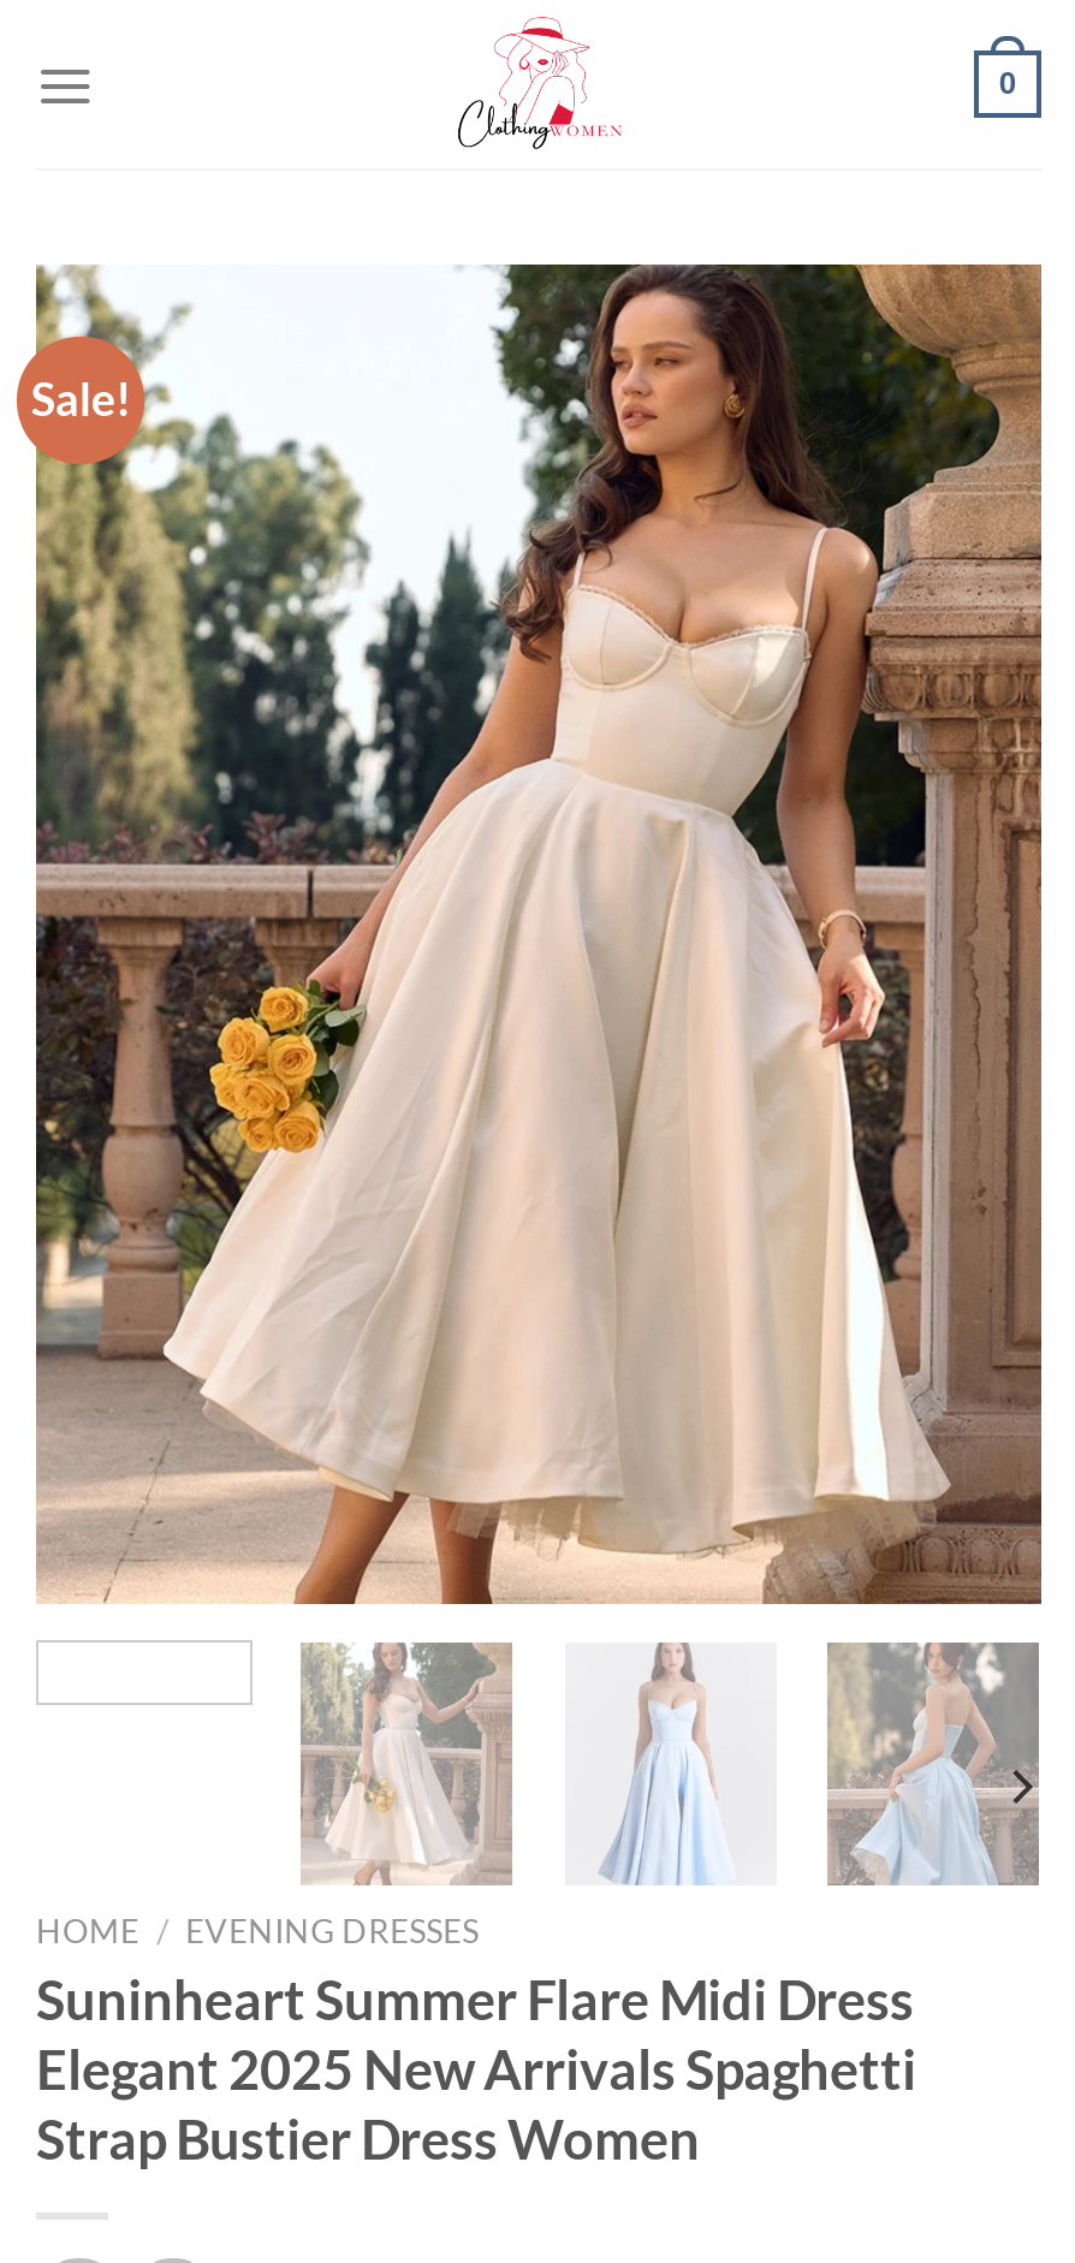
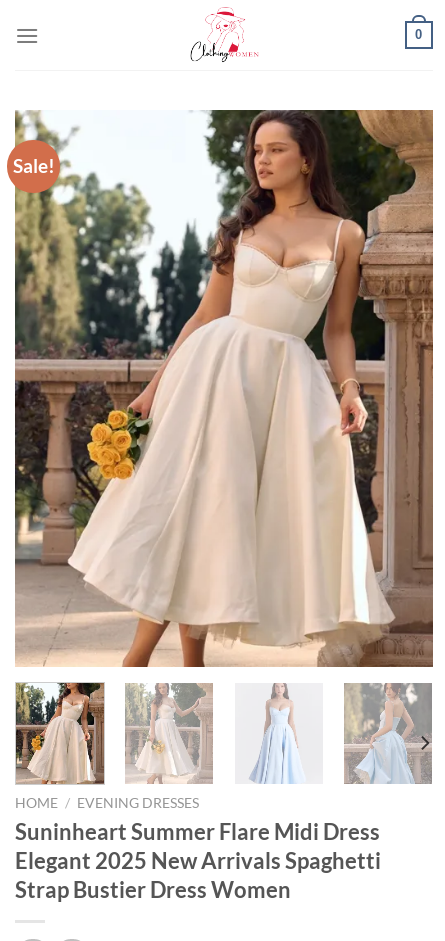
none -> [15,682,105,785] [image]

